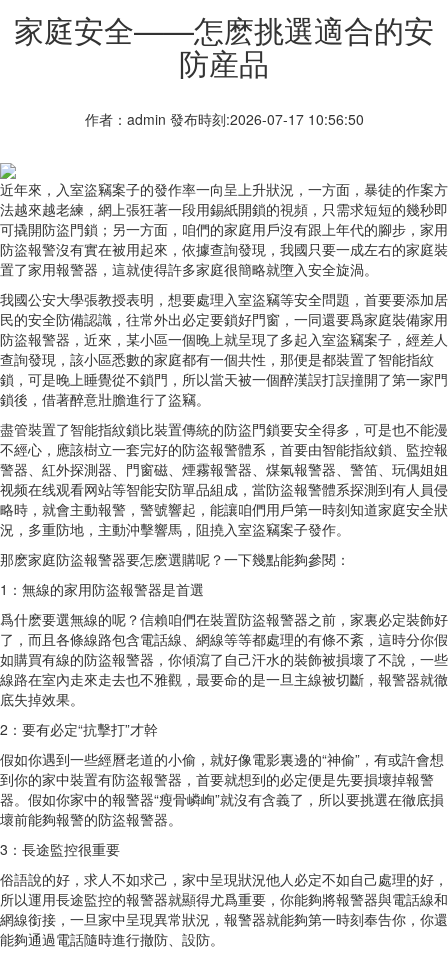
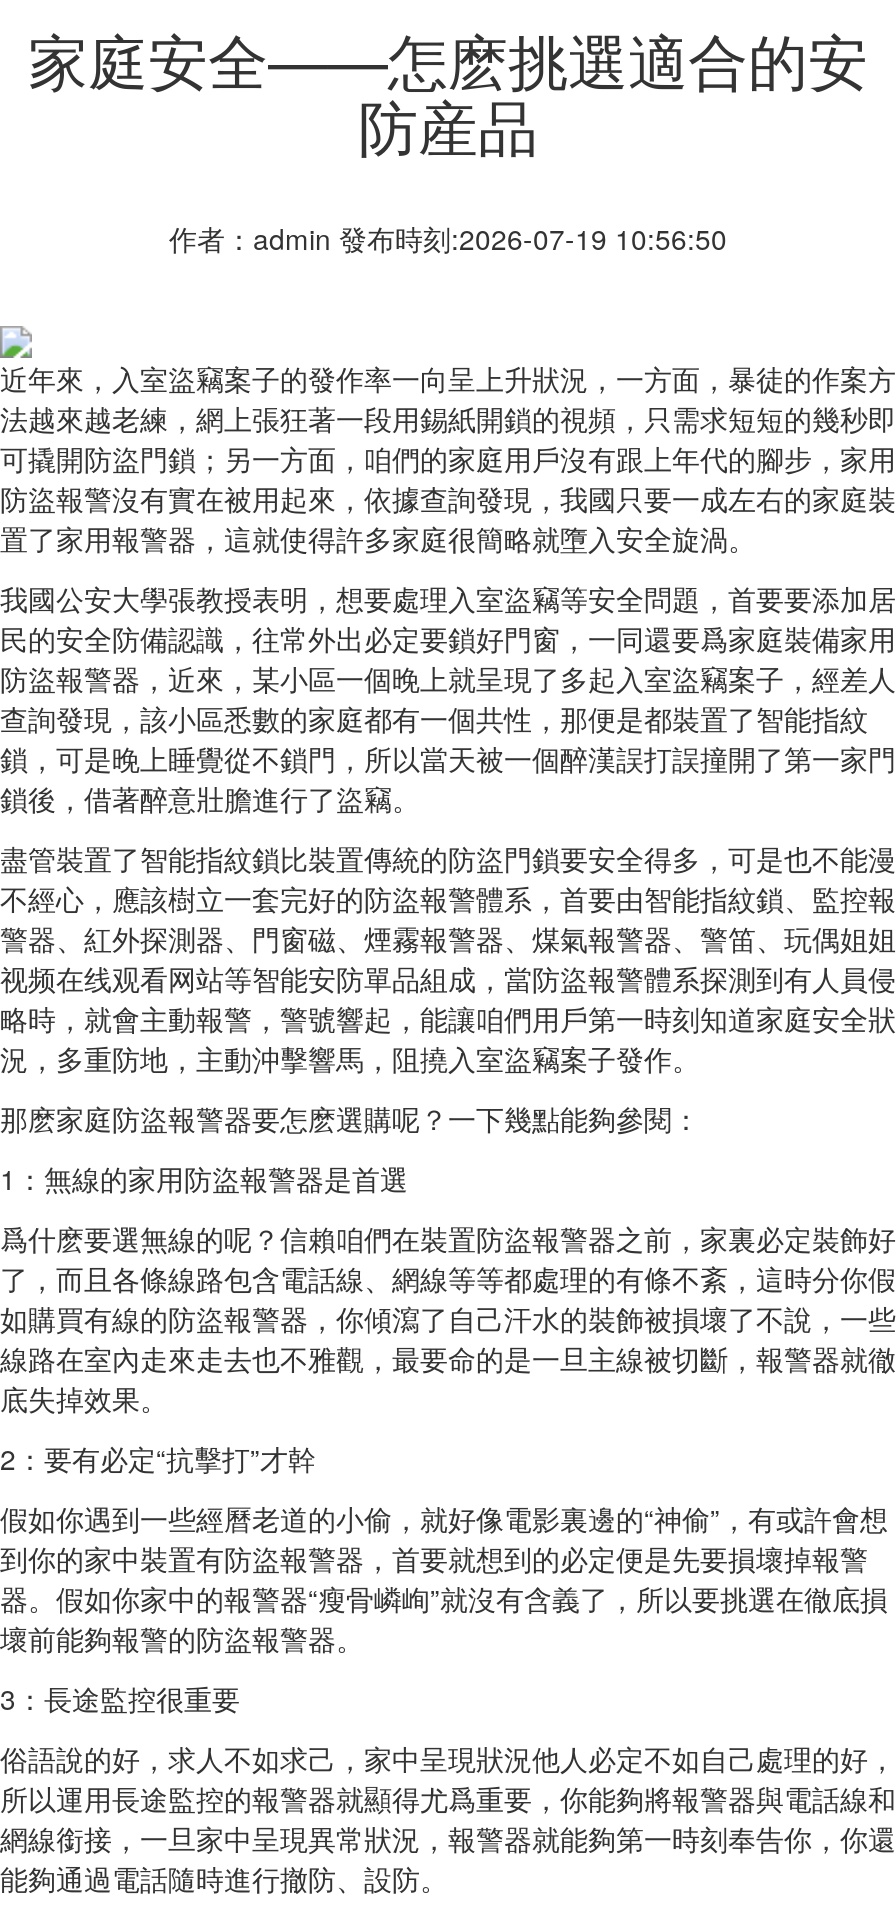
[84,109,363,129] 作者：admin 發布時刻:2026-07-17 10:56:50 -> [169,218,727,258] 作者：admin 發布時刻:2026-07-19 10:56:50

